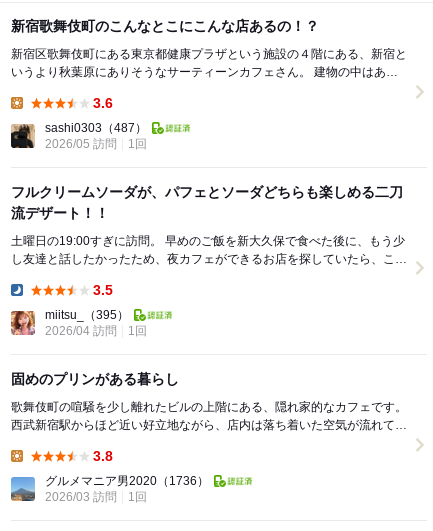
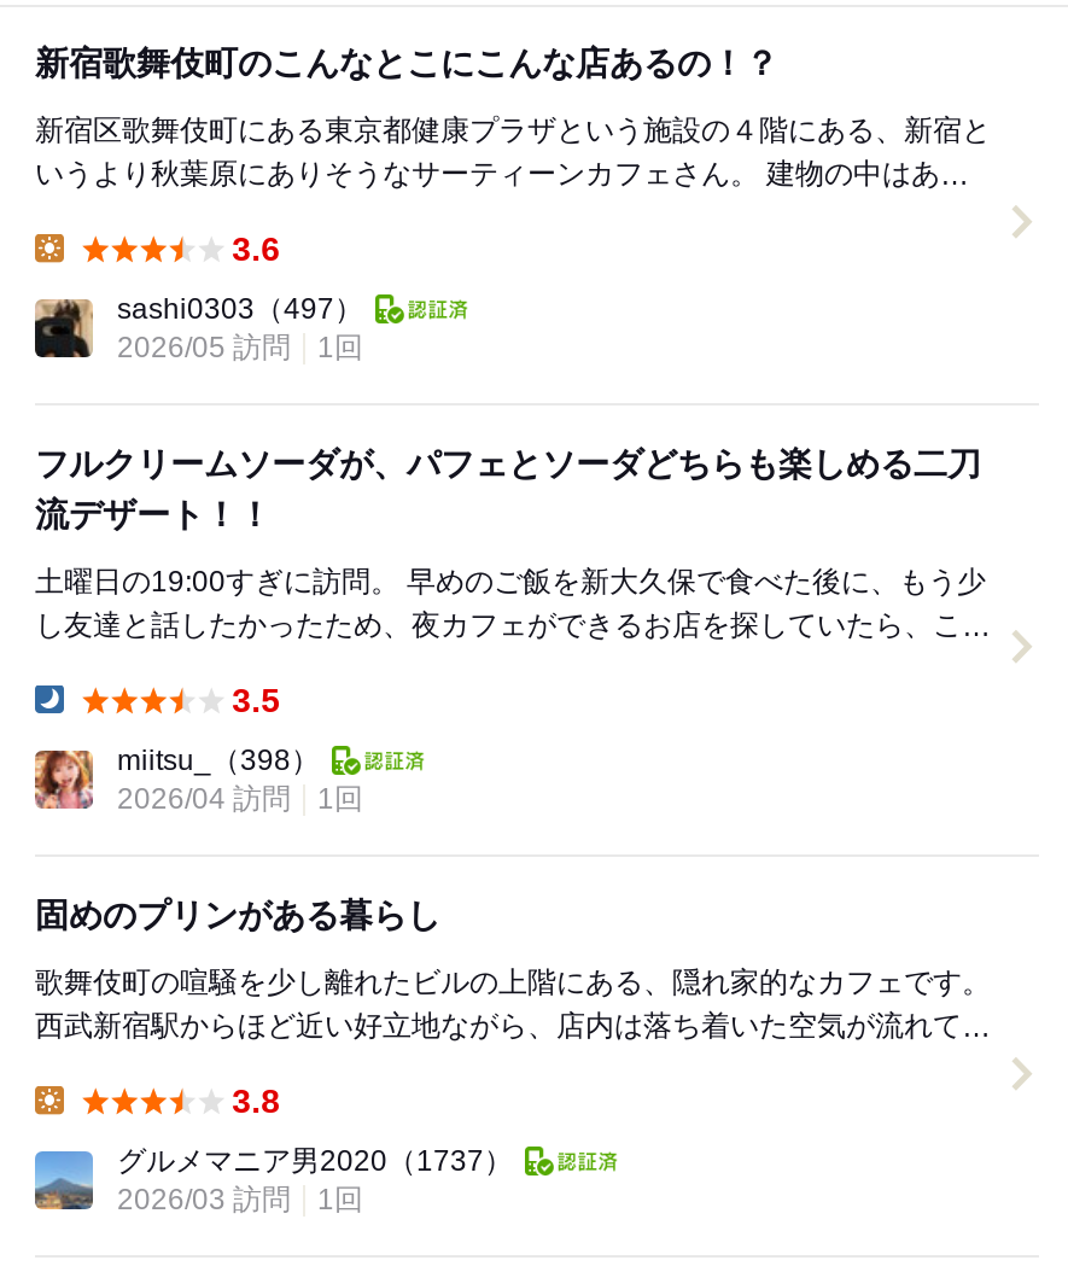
[45,121,147,135] sashi0303（487） -> [117,293,363,327] sashi0303（497）
[45,308,129,322] miitsu_（395） -> [117,744,320,778] miitsu_（398）
[45,474,209,488] グルメマニア男2020（1736） -> [117,1145,513,1179] グルメマニア男2020（1737）

